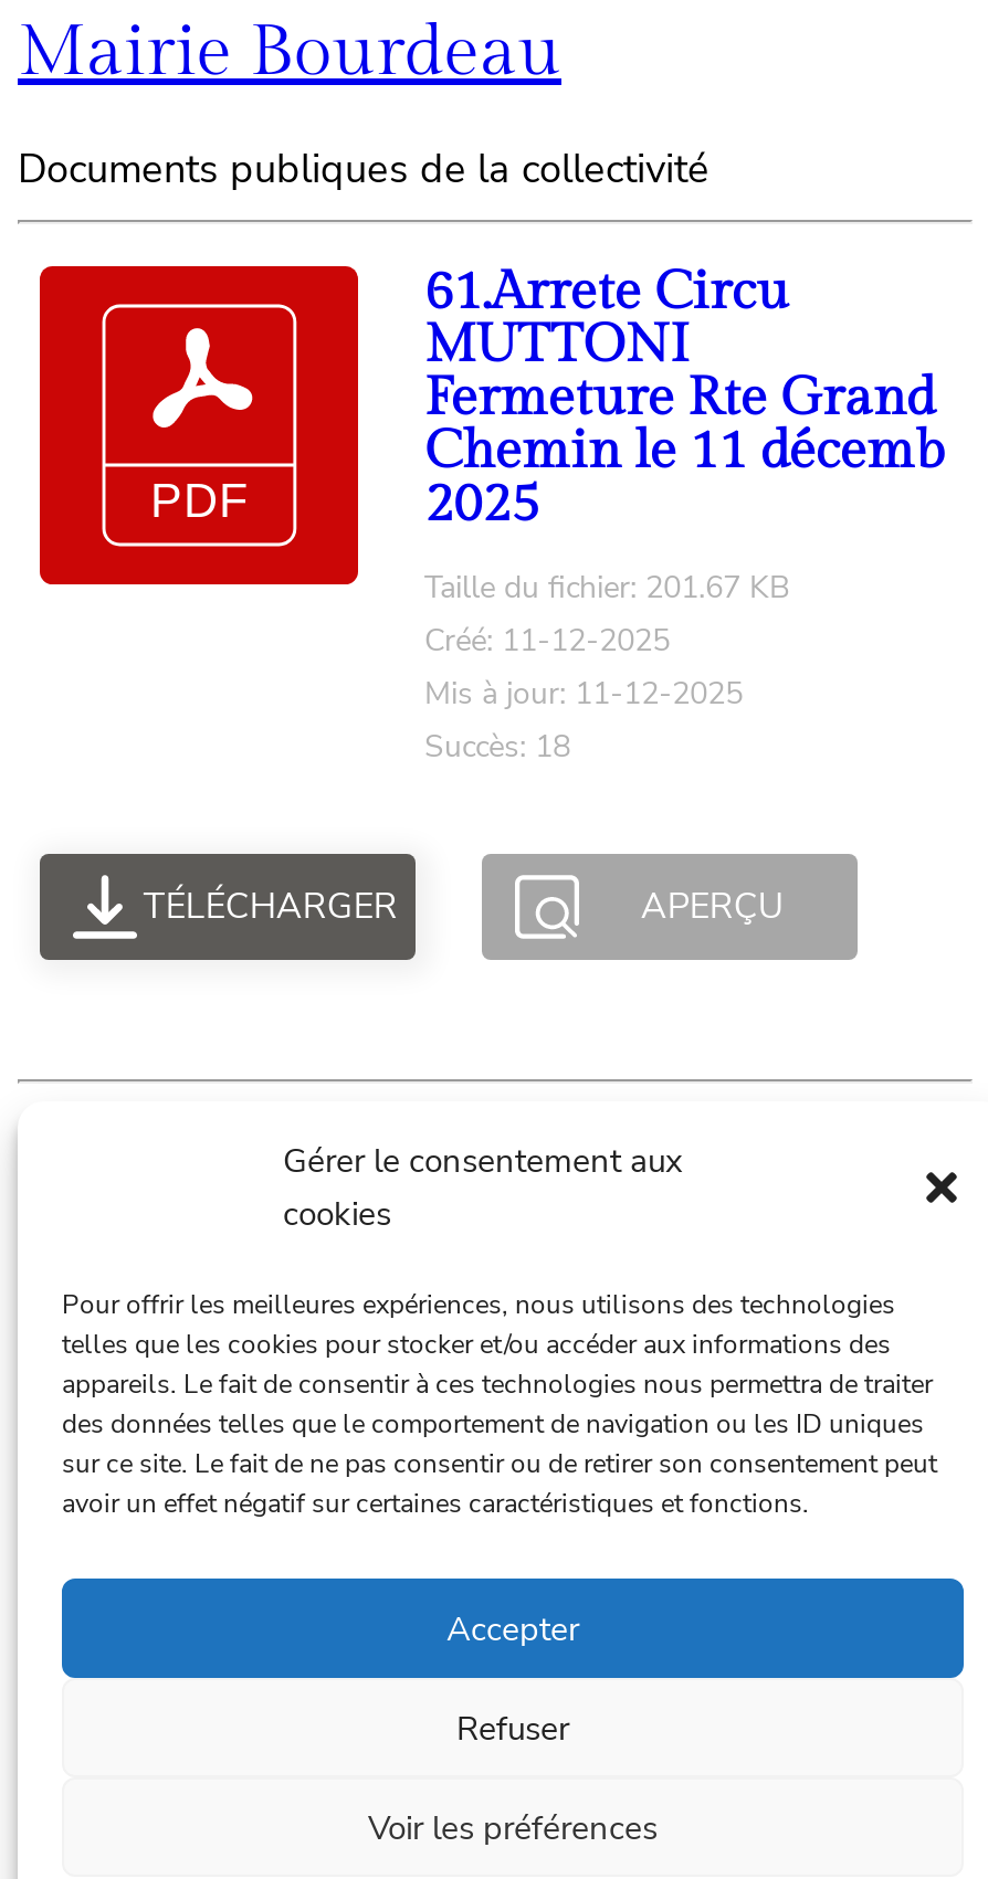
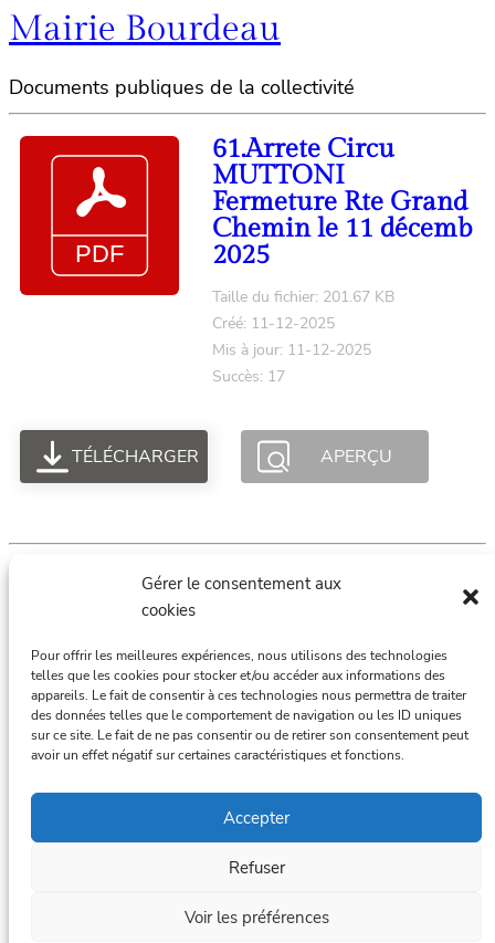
[424,727,570,769] Succès: 18 -> [212,366,285,387] Succès: 17

